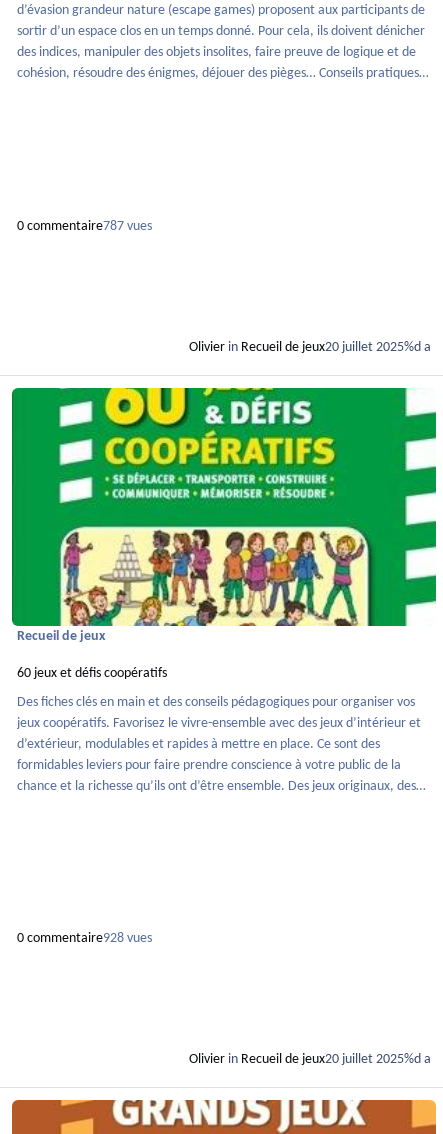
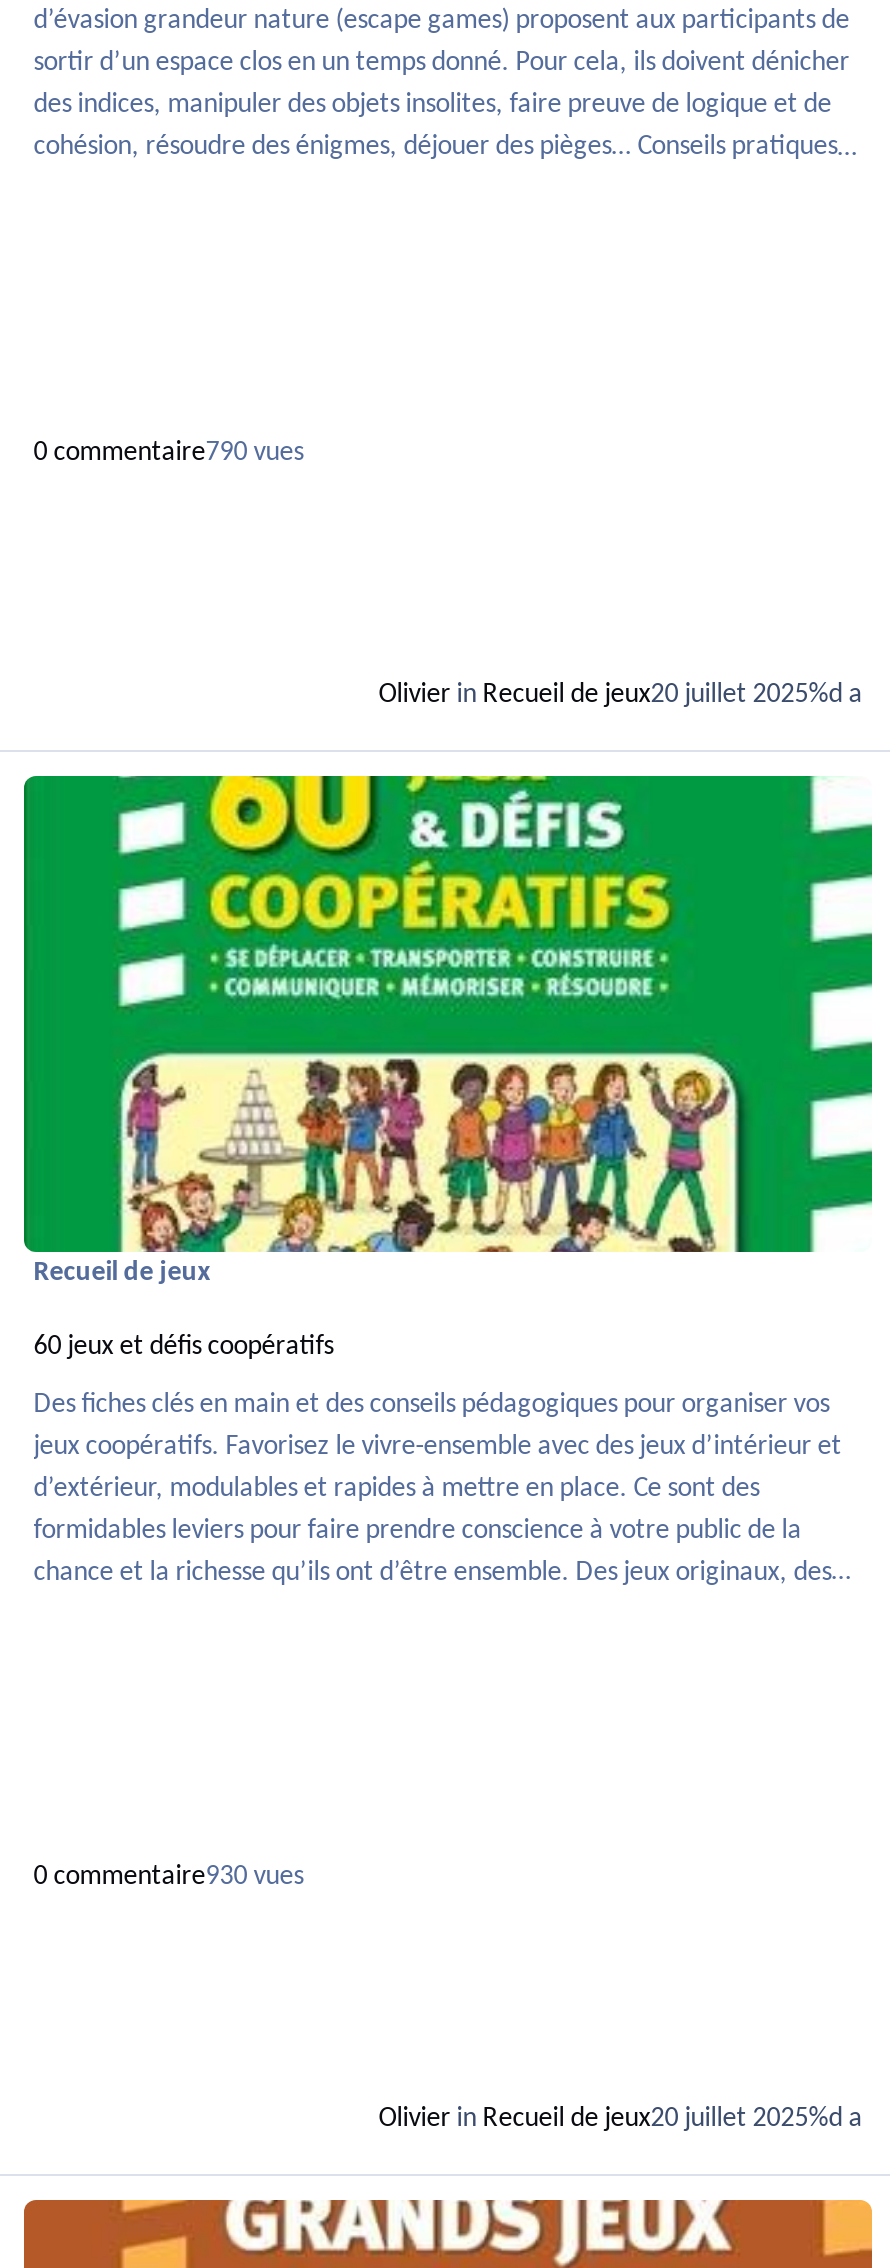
[17,219,152,234] 0 commentaire787 vues -> [34,438,304,468] 0 commentaire790 vues
[17,931,152,946] 0 commentaire928 vues -> [34,1862,304,1892] 0 commentaire930 vues

